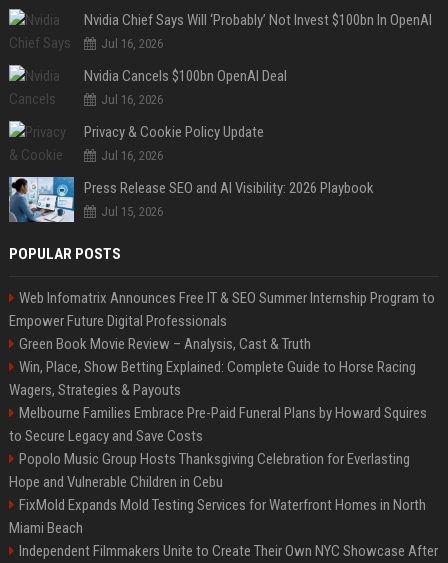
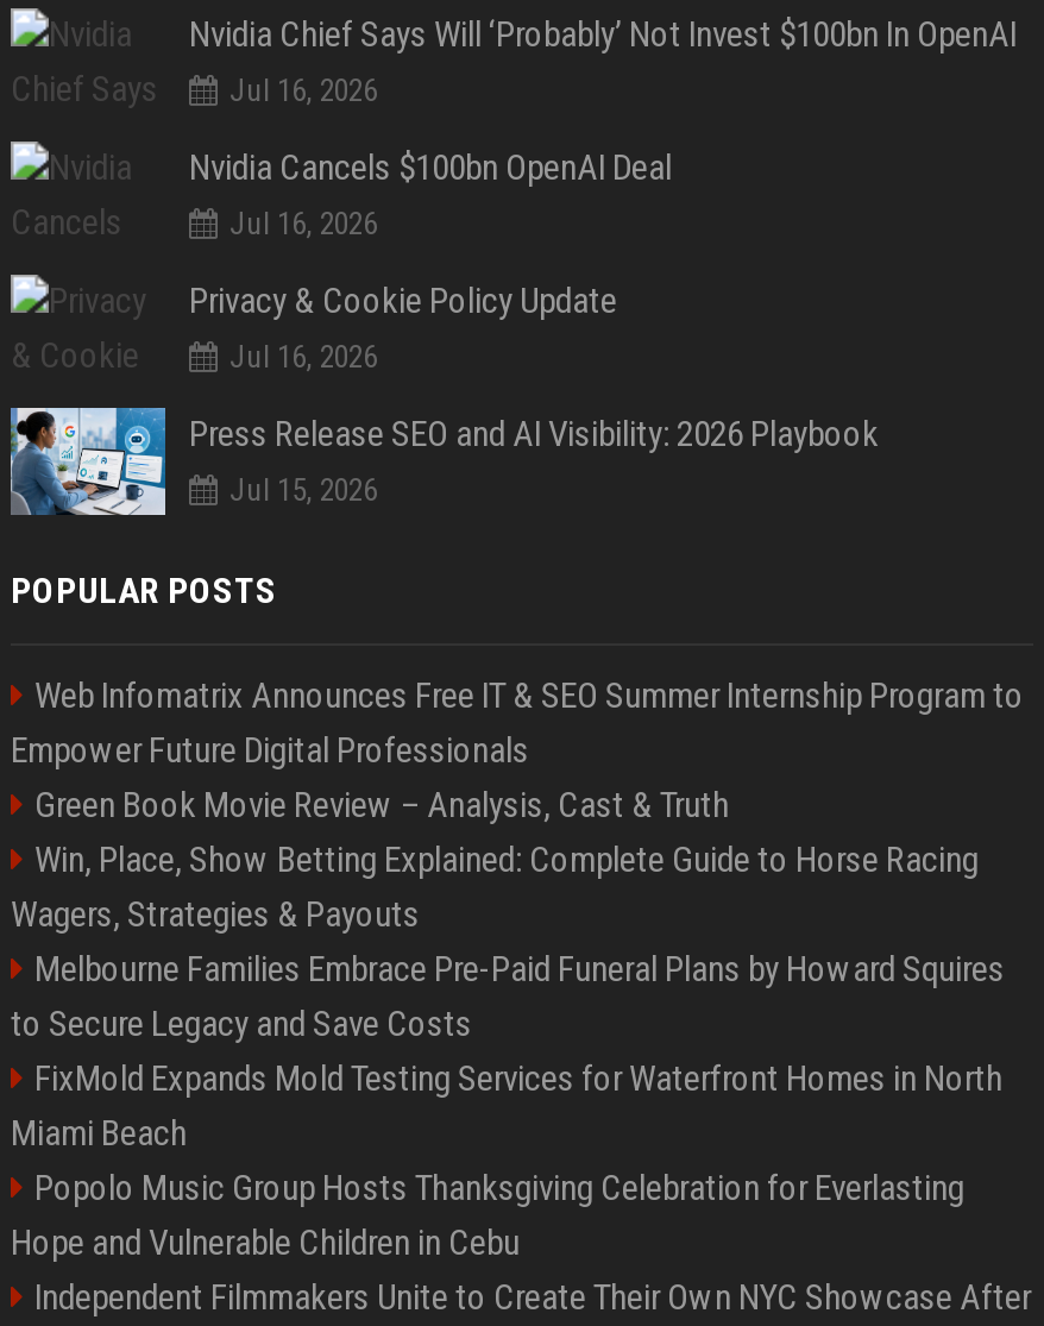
moved [9,450,410,491] -> [11,1167,964,1264]: Popolo Music Group Hosts Thanksgiving Celebration for Everlasting | Hope and Vulnerable Children in Cebu
moved [9,496,426,537] -> [11,1057,1002,1155]: FixMold Expands Mold Testing Services for Waterfront Homes in North | Miami Beach

